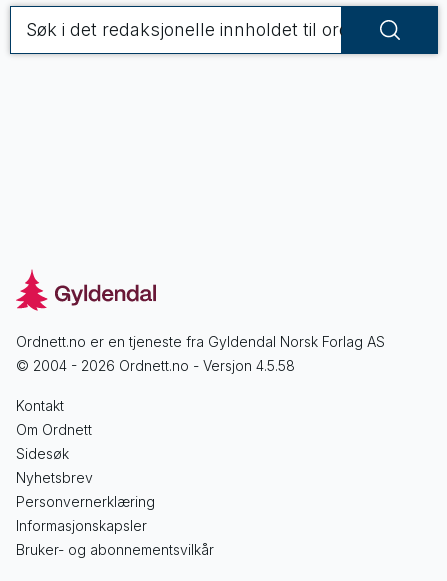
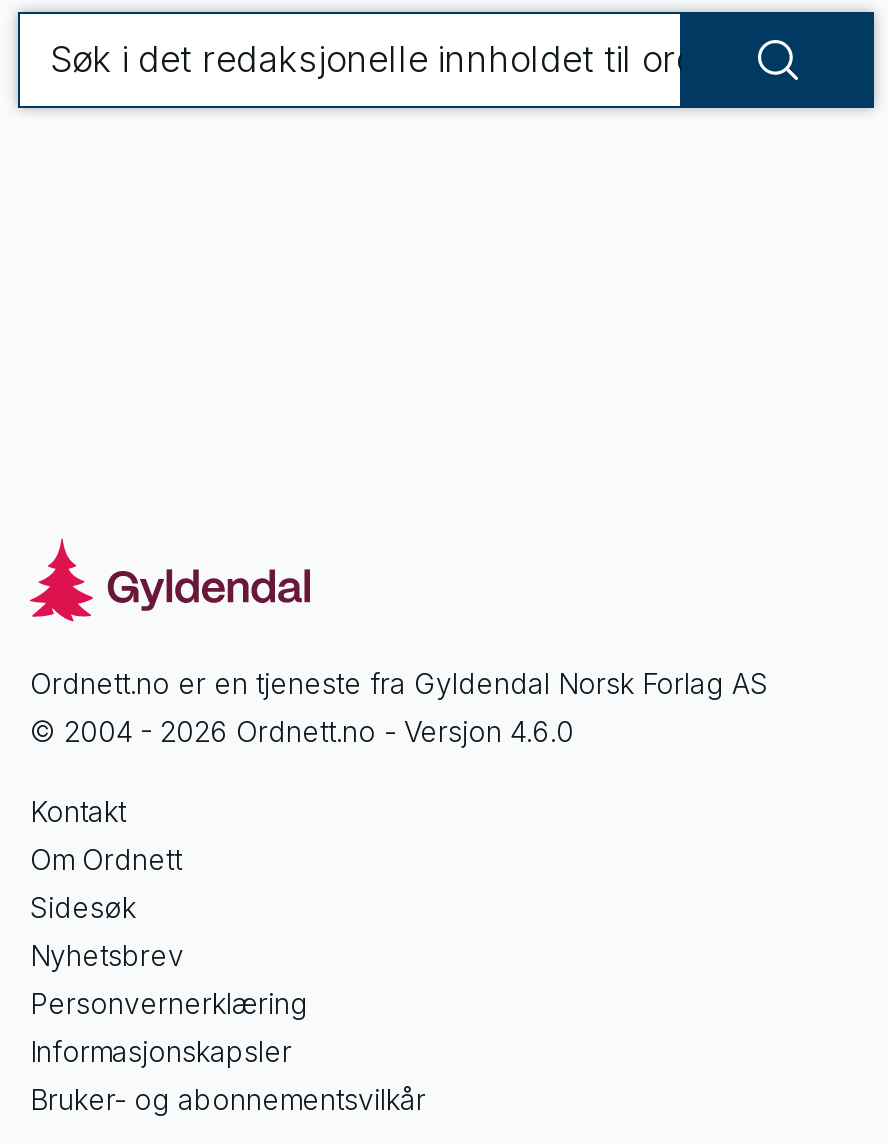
[16,357,295,374] © 2004 - 2026 Ordnett.no - Versjon 4.5.58 -> [30,714,574,748] © 2004 - 2026 Ordnett.no - Versjon 4.6.0

